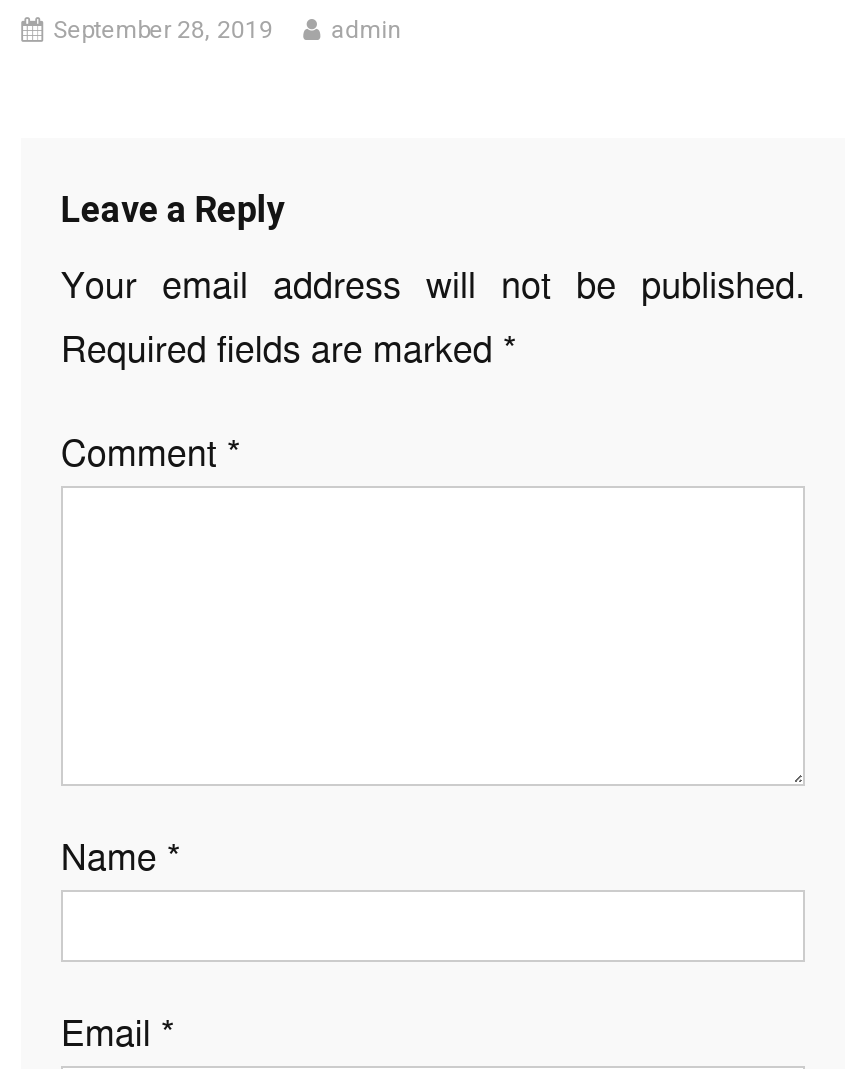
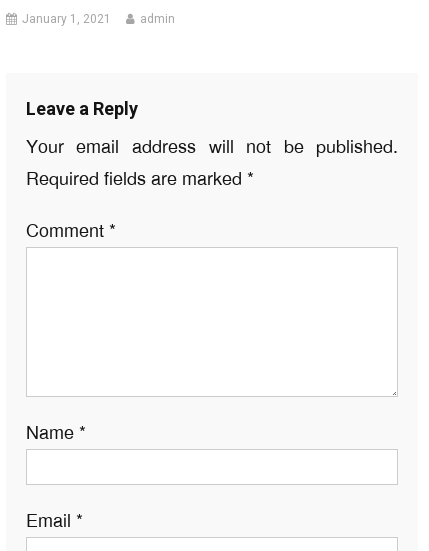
[53,17,273,45] September 28, 2019 -> [22,12,111,26] January 1, 2021

